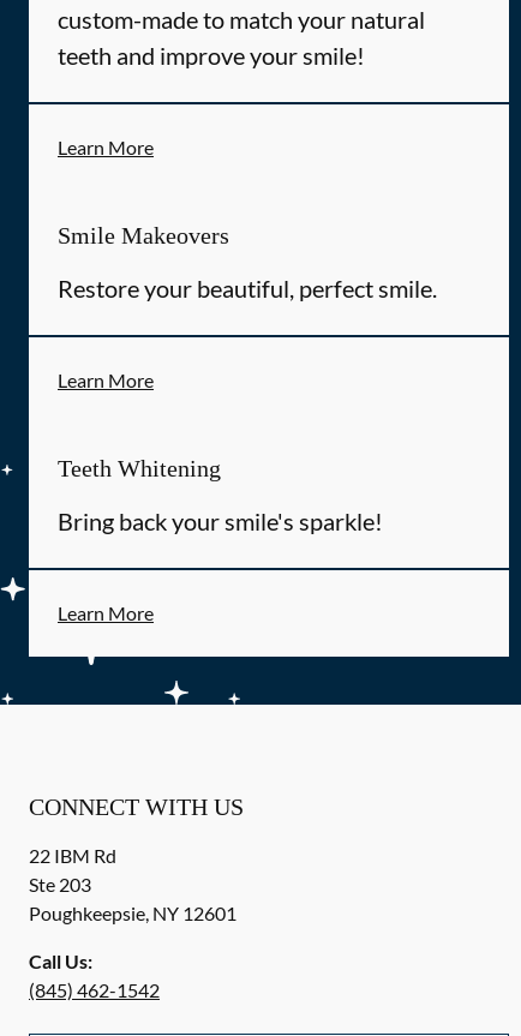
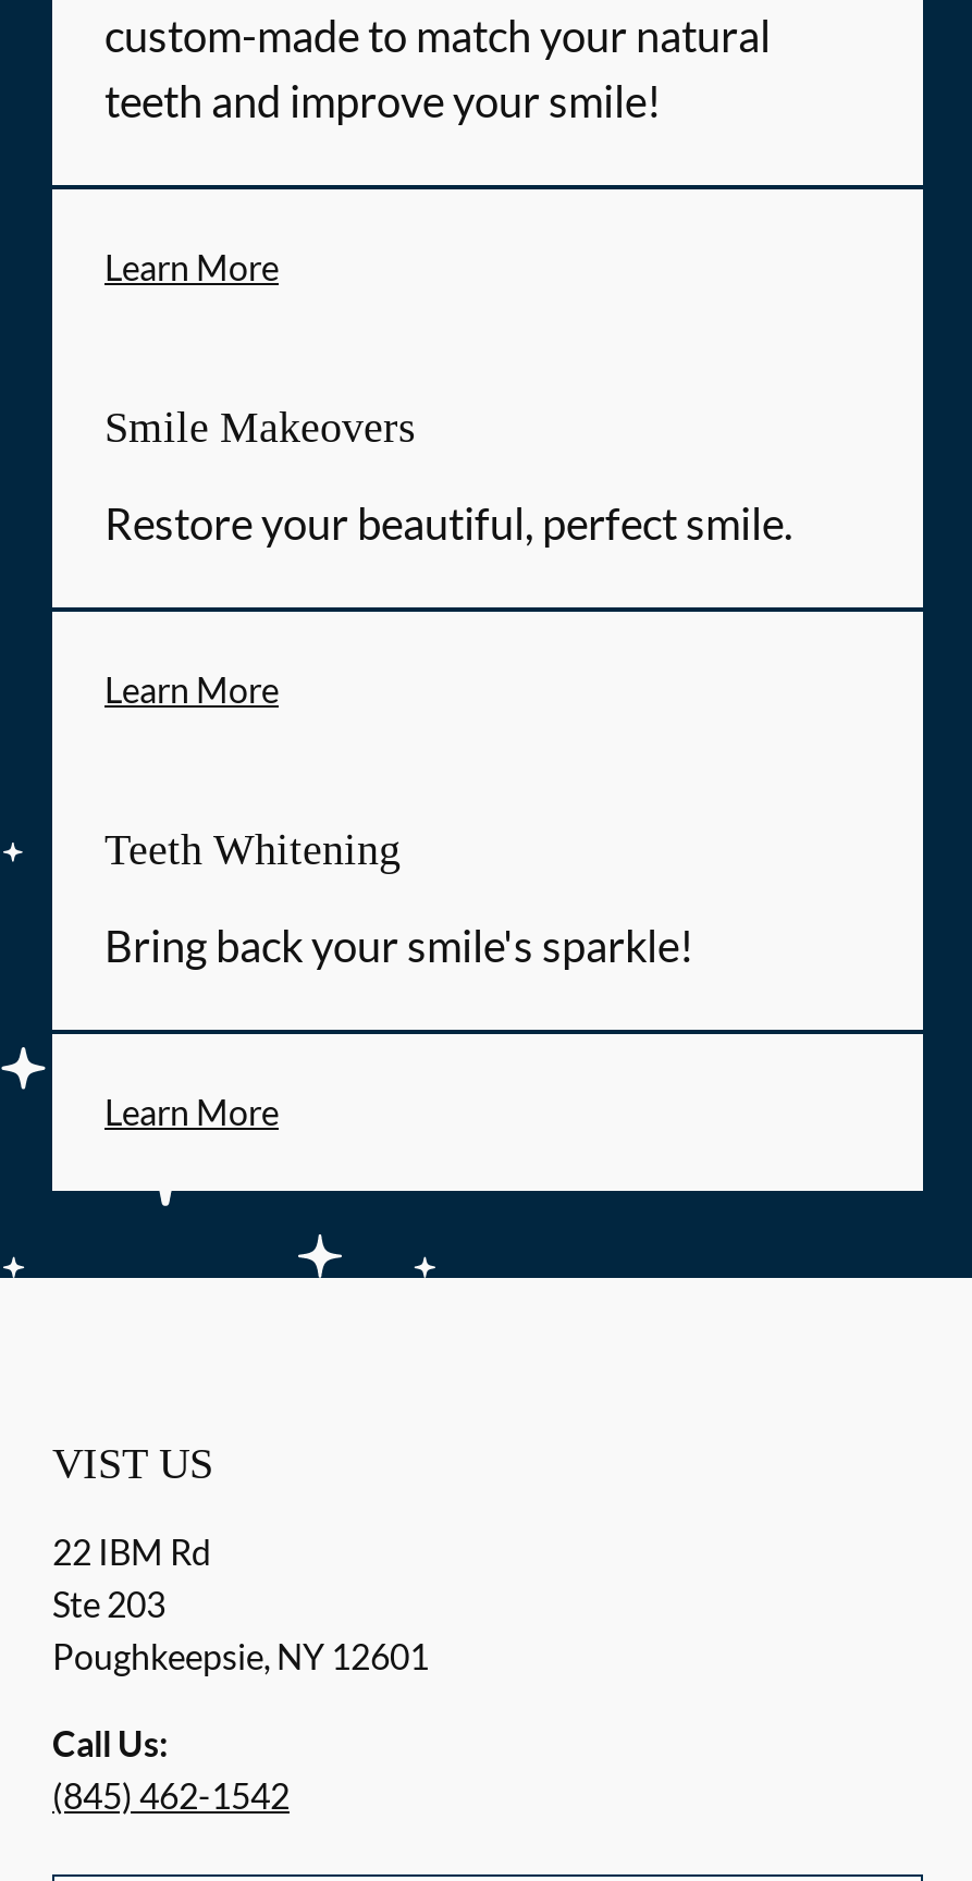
[29,794,244,820] CONNECT WITH US -> [52,1439,213,1487] VIST US

